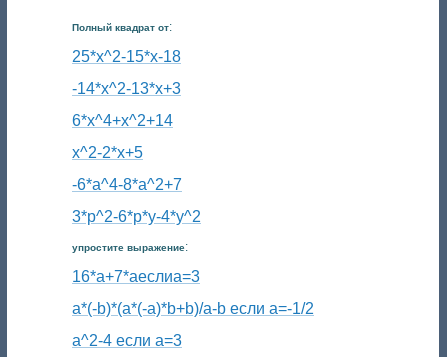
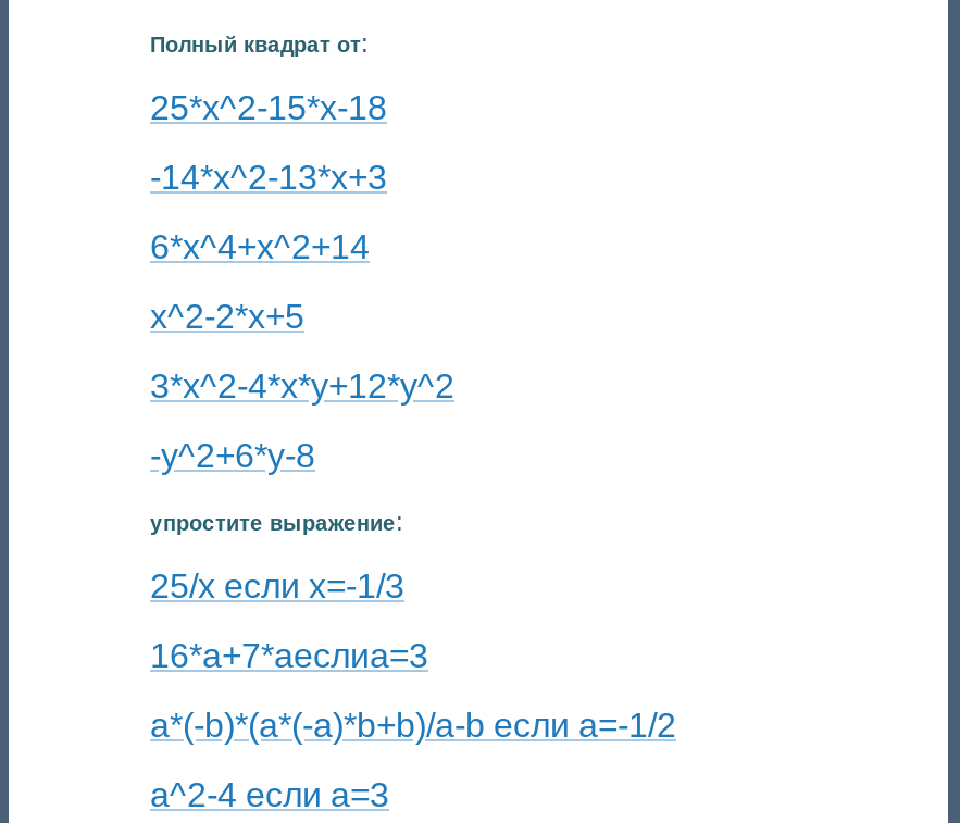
[72,176,182,193] -6*a^4-8*a^2+7 -> [150,367,454,404] 3*x^2-4*x*y+12*y^2
[72,208,201,225] 3*p^2-6*p*y-4*y^2 -> [150,436,315,473] -y^2+6*y-8
none -> [150,567,404,604] 25/x если x=-1/3

